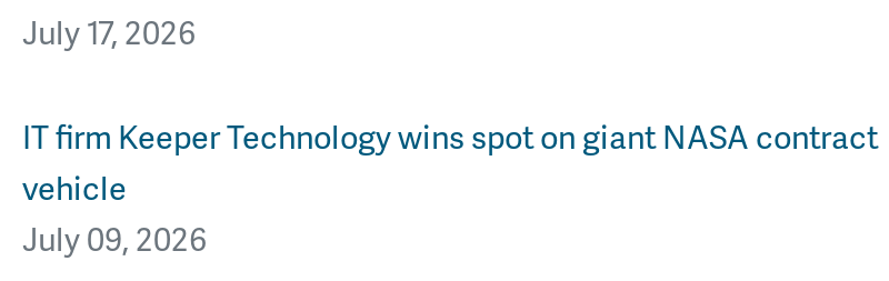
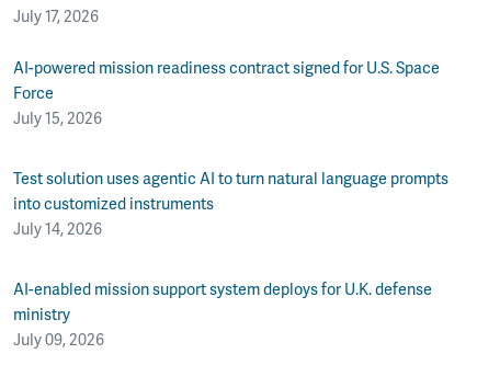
[22,113,878,208] IT firm Keeper Technology wins spot on giant NASA contract | vehicle -> [13,56,448,324] AI-powered mission readiness contract signed for U.S. Space | Force | July 15, 2026 | Test solution uses agentic AI to turn natural language prompts | into customized instruments | July 14, 2026 | AI-enabled mission support system deploys for U.K. defense | ministry

